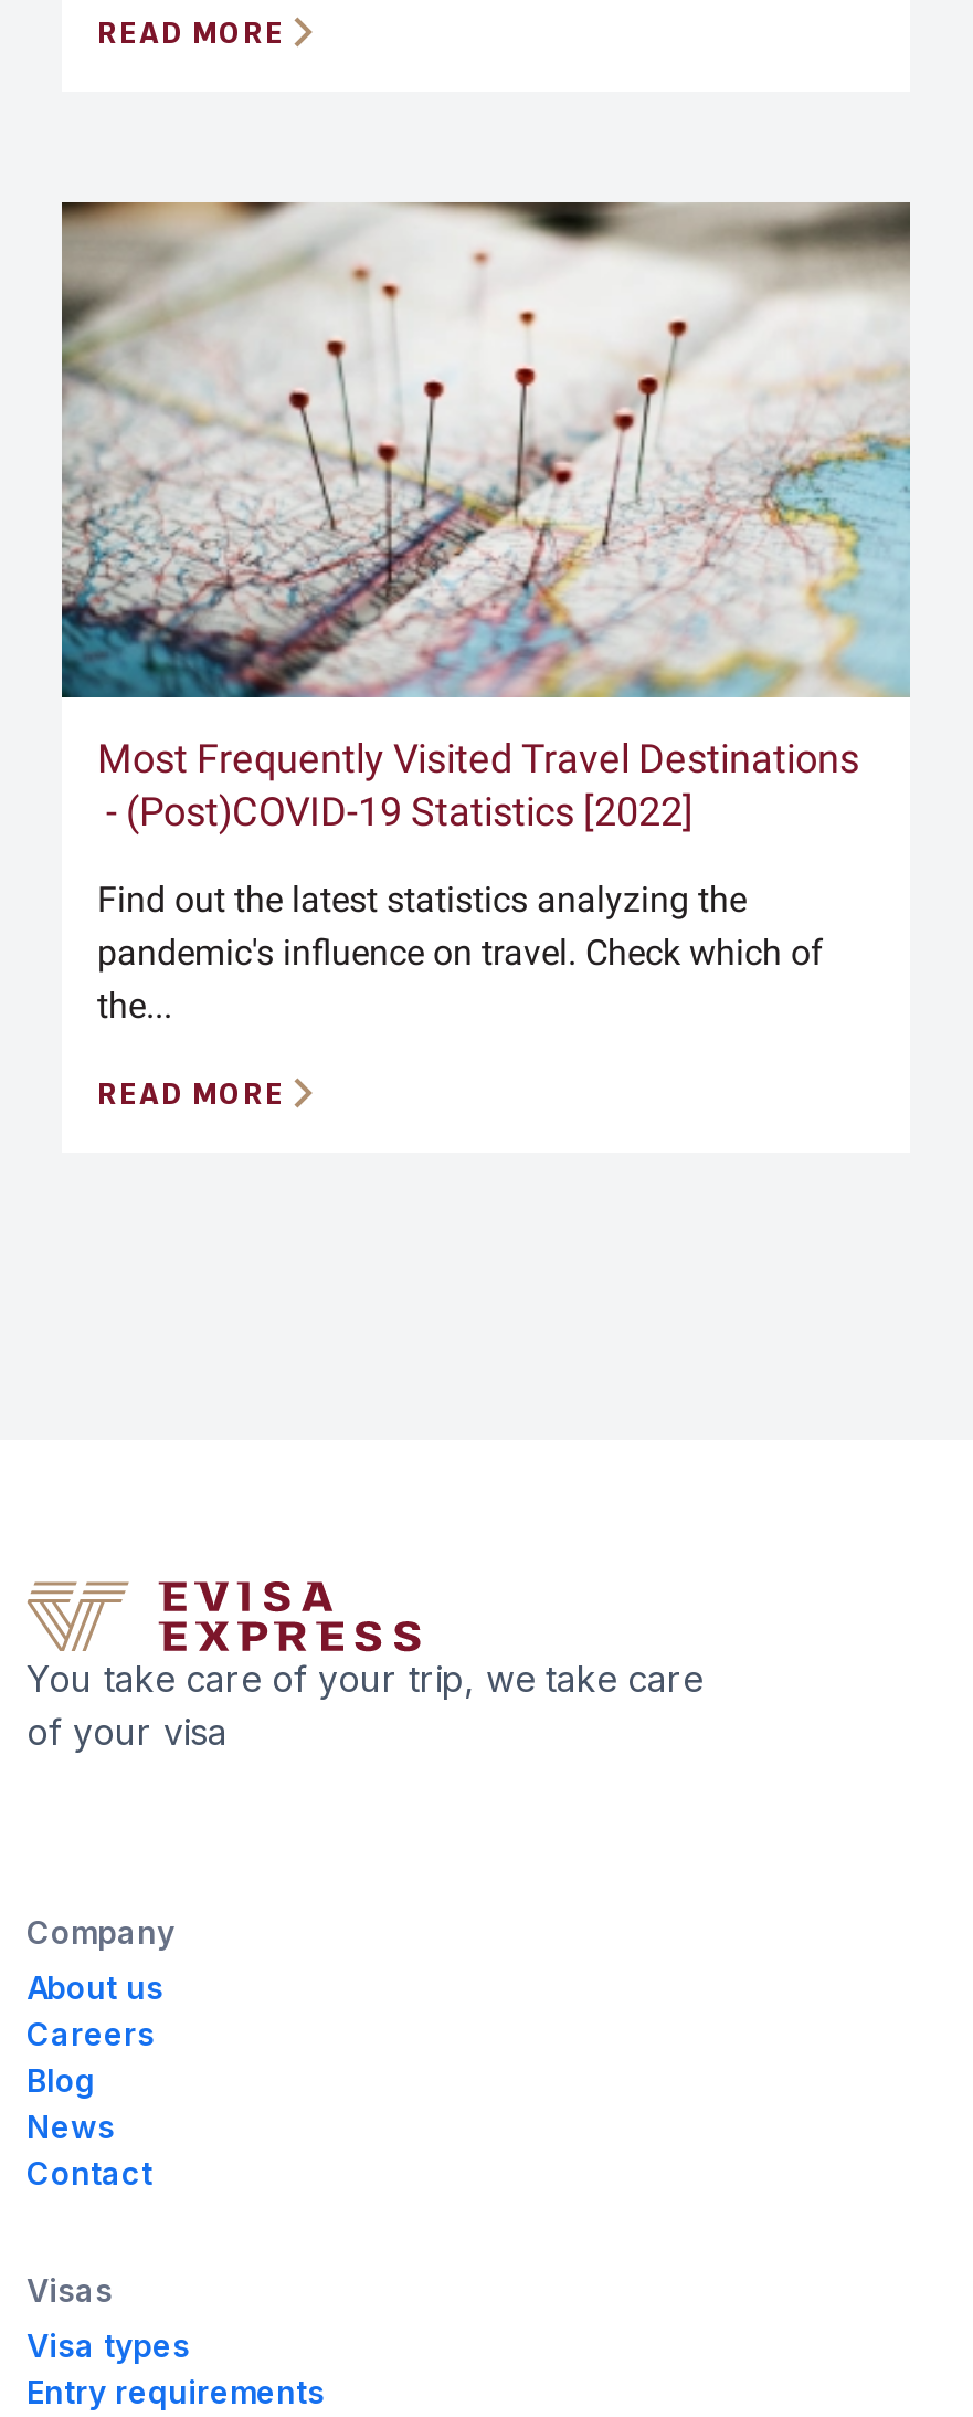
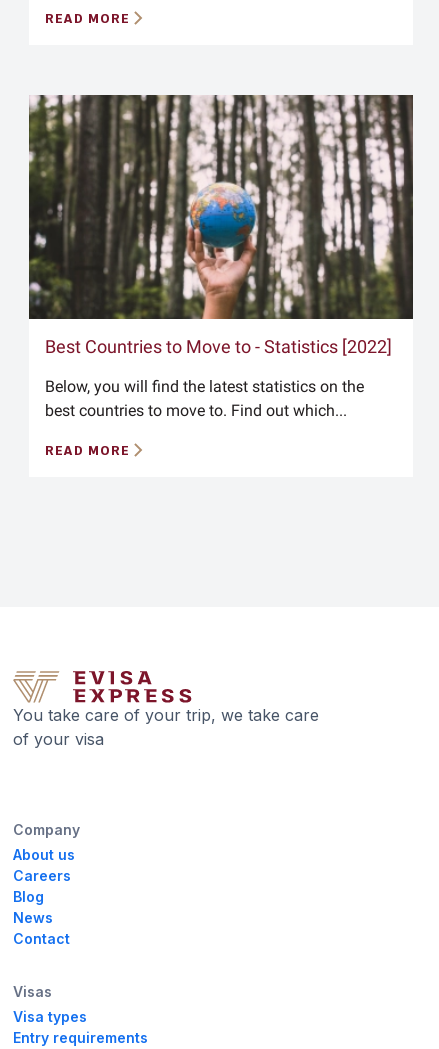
[60,200,912,834] [image] | Most Frequently Visited Travel Destinations | - (Post)COVID-19 Statistics [2022] -> [29,94,414,357] [image] | Best Countries to Move to - Statistics [2022]
[97,878,824,1026] Find out the latest statistics analyzing the | pandemic's influence on travel. Check which of | the... -> [45,377,364,420] Below, you will find the latest statistics on the | best countries to move to. Find out which...

